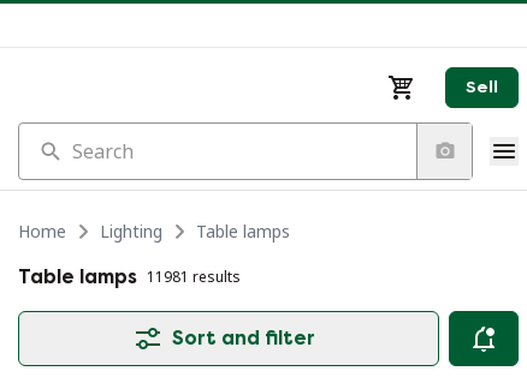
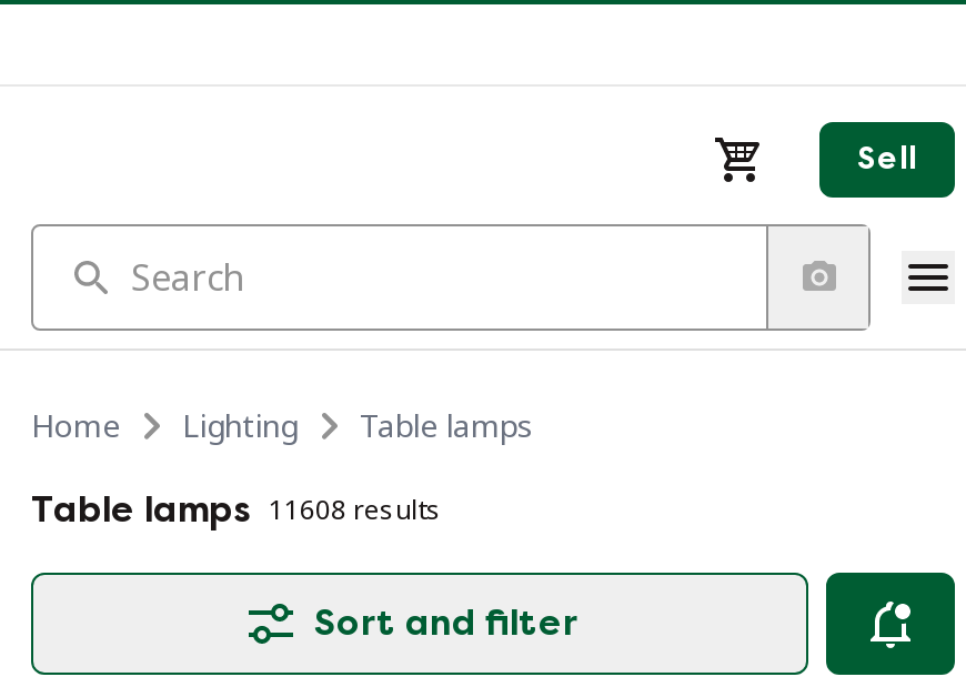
[18,265,241,288] Table lamps 11981 results -> [31,488,442,531] Table lamps 11608 results

